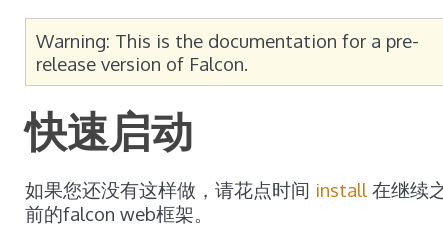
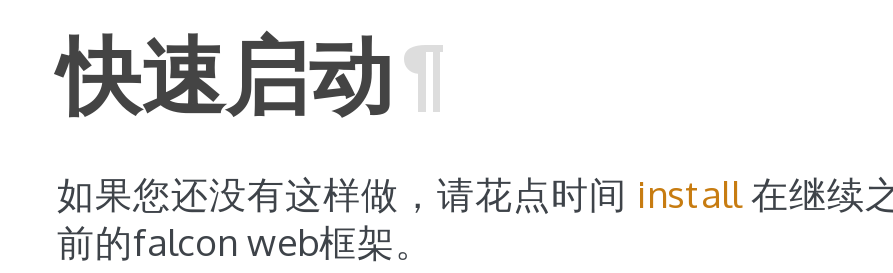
[25,29,419,156] Warning: This is the documentation for a pre- | release version of Falcon. | 快速启动 -> [57,20,451,126] 快速启动 ¶

